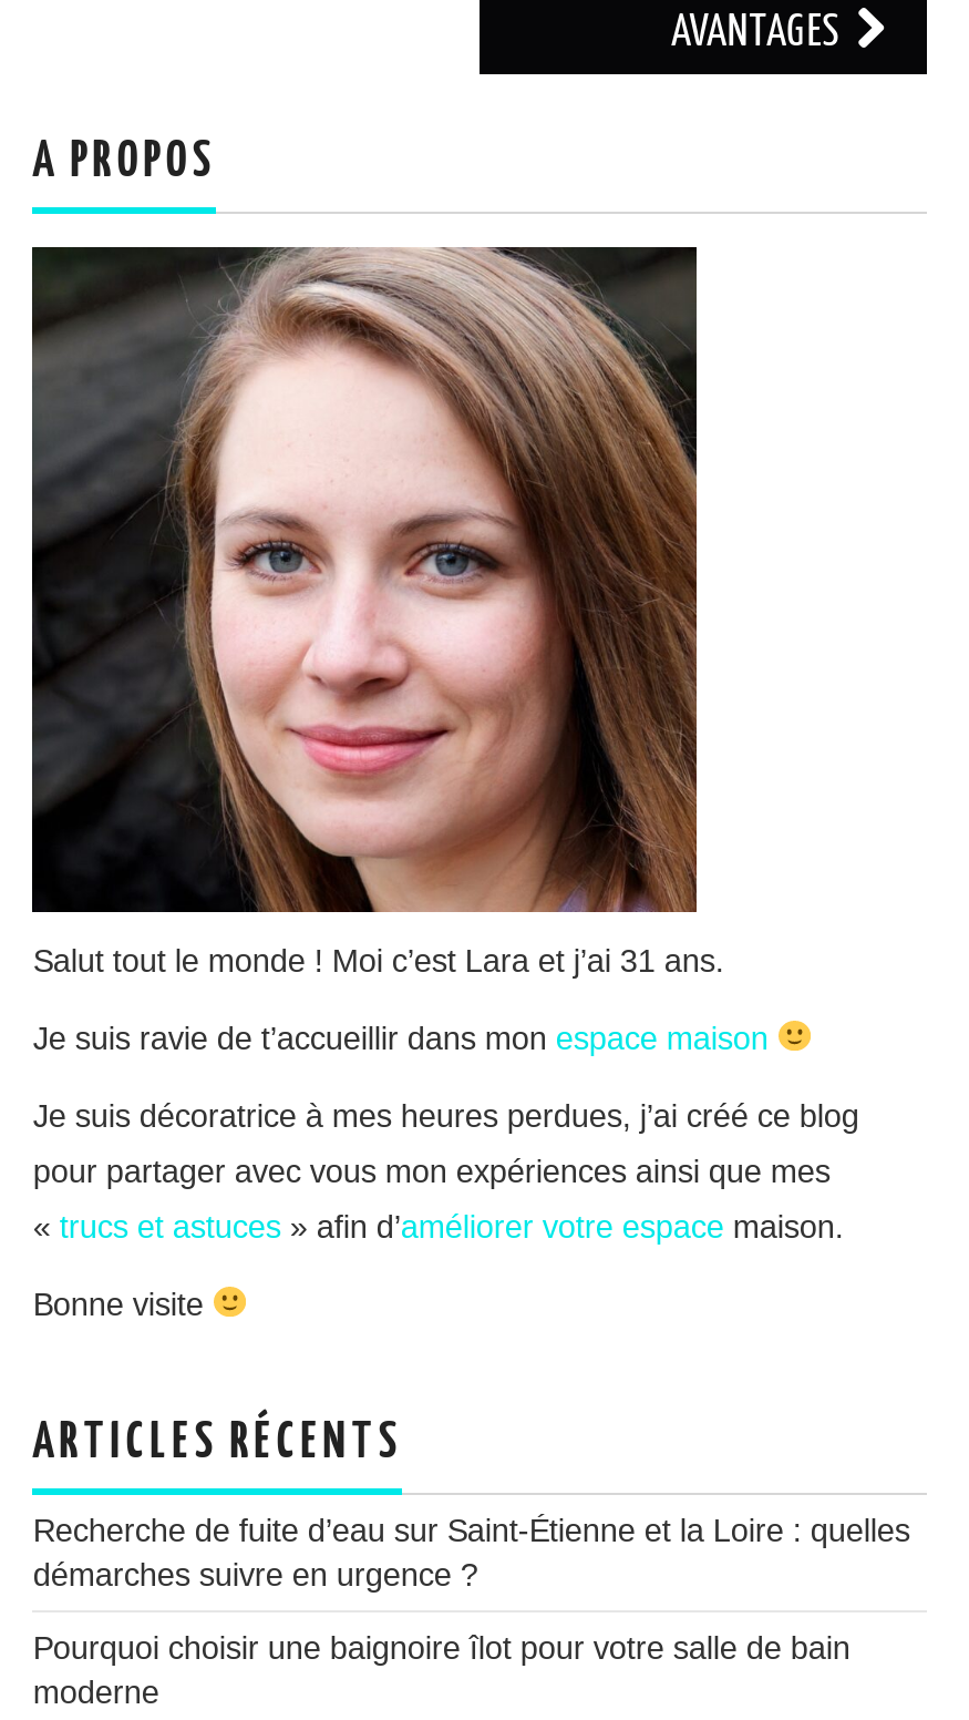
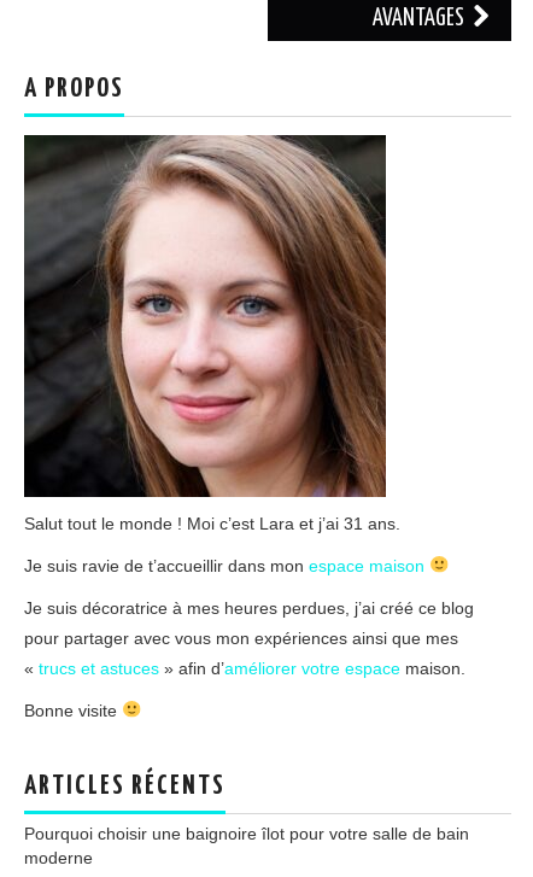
[33,1512,910,1591] Recherche de fuite d’eau sur Saint-Étienne et la Loire : quelles | démarches suivre en urgence ? -> none

